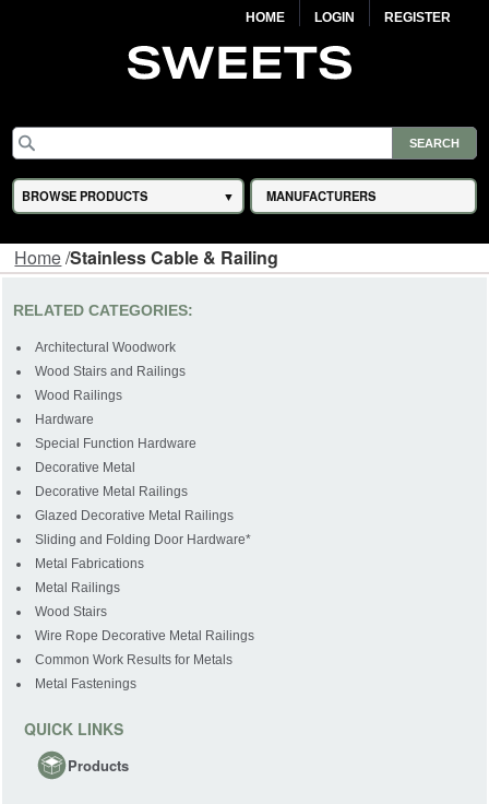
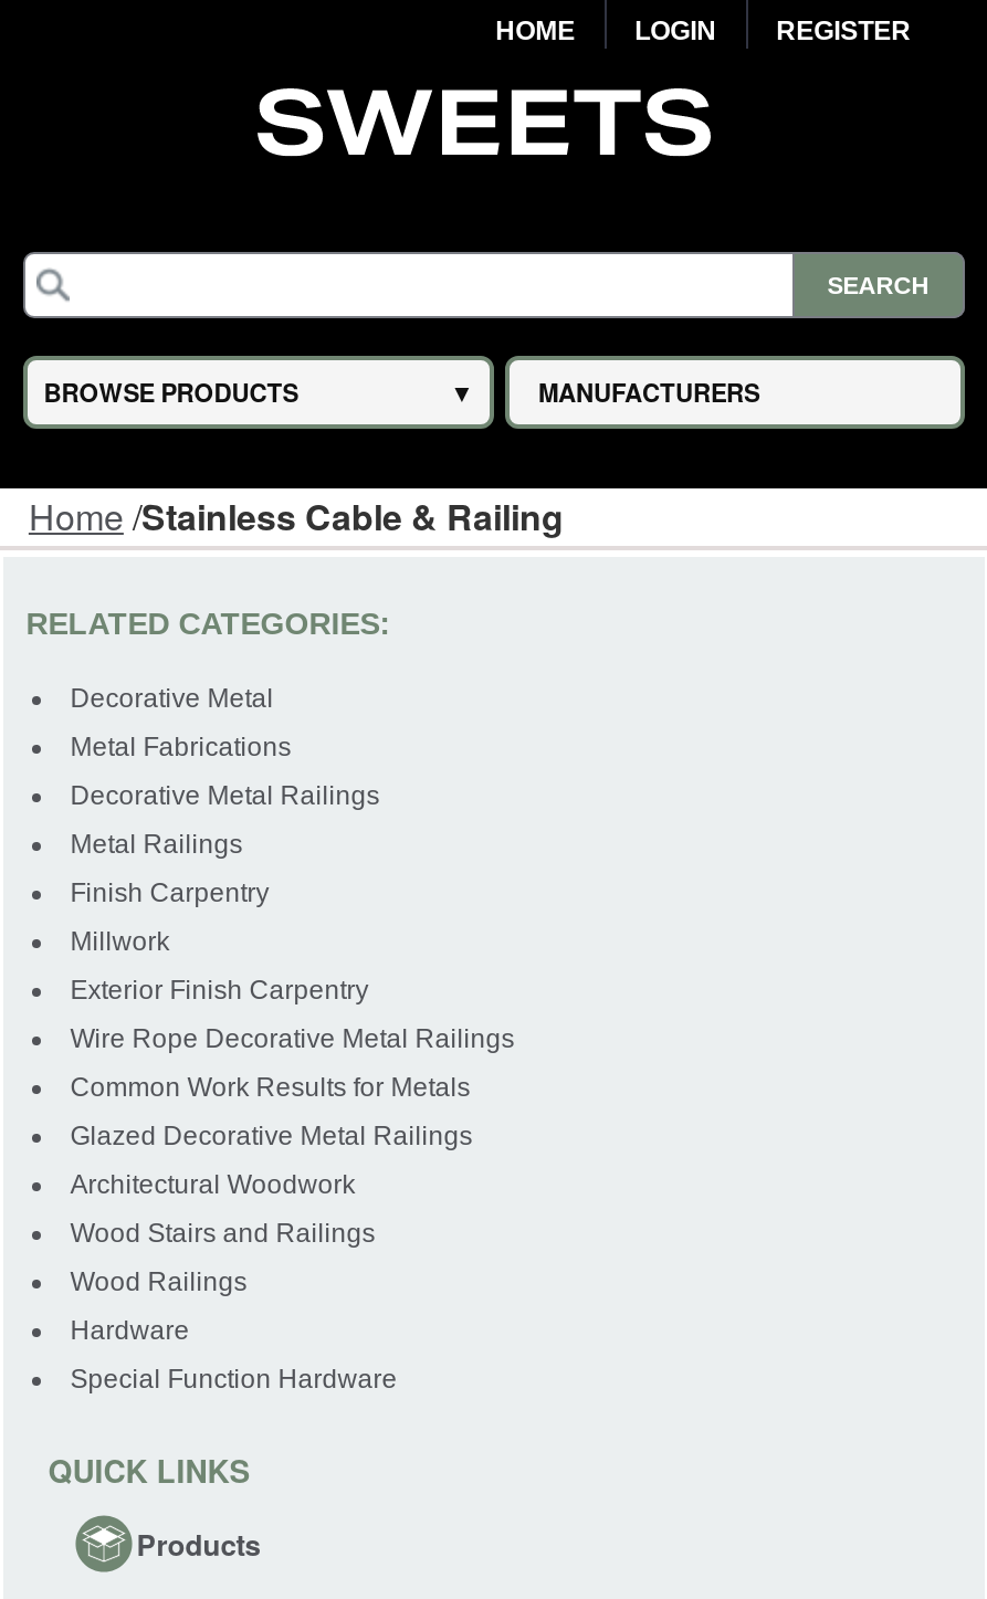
none -> [70,877,368,1006] Finish Carpentry | Millwork | Exterior Finish Carpentry
moved [35,340,197,451] -> [70,1169,397,1395]: Architectural Woodwork | Wood Stairs and Railings | Wood Railings | Hardware | Special Function Hardware
moved [35,460,234,523] -> [70,683,472,1151]: Decorative Metal | Decorative Metal Railings | Glazed Decorative Metal Railings
[35,532,251,691] Sliding and Folding Door Hardware* | Wood Stairs | Metal Fastenings -> none
moved [35,556,144,595] -> [70,732,291,860]: Metal Fabrications | Metal Railings
moved [35,628,255,667] -> [70,1023,514,1103]: Wire Rope Decorative Metal Railings | Common Work Results for Metals

